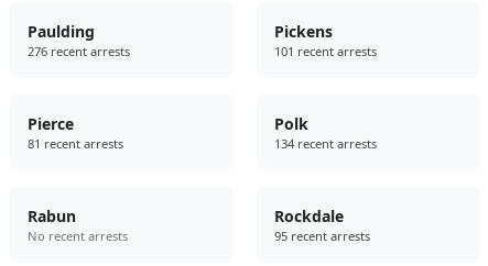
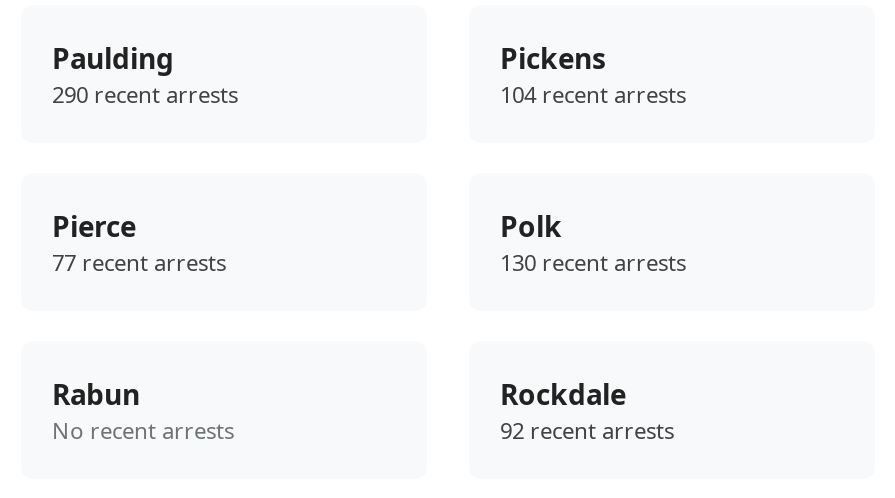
[27,42,129,59] 276 recent arrests -> [52,80,238,110] 290 recent arrests
[274,42,376,59] 101 recent arrests -> [500,80,686,110] 104 recent arrests
[27,135,123,151] 81 recent arrests -> [52,248,226,278] 77 recent arrests
[274,135,376,151] 134 recent arrests -> [500,248,686,278] 130 recent arrests
[274,227,370,243] 95 recent arrests -> [500,416,674,446] 92 recent arrests

